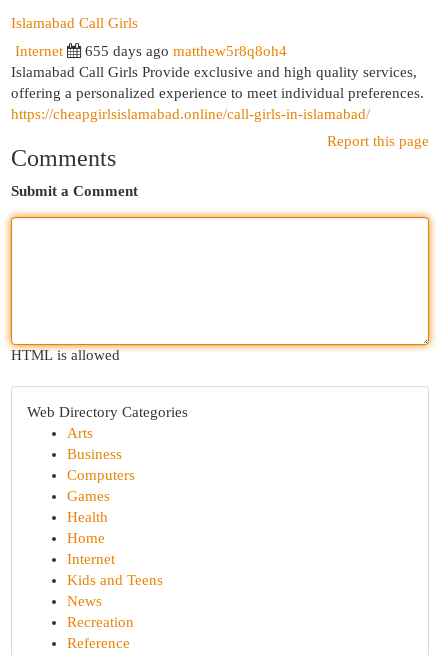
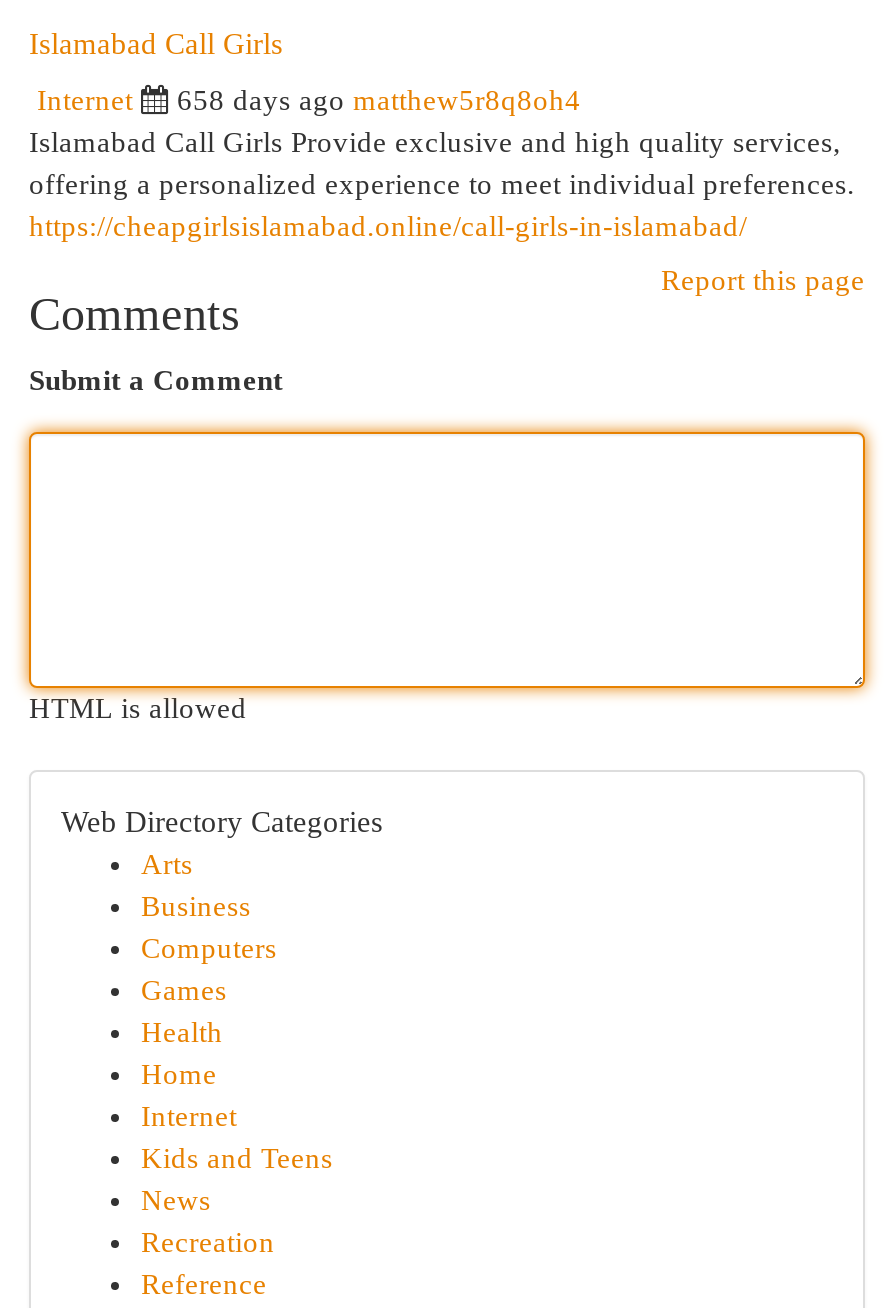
[85,43,287,59] 655 days ago matthew5r8q8oh4 -> [177,84,581,116] 658 days ago matthew5r8q8oh4

